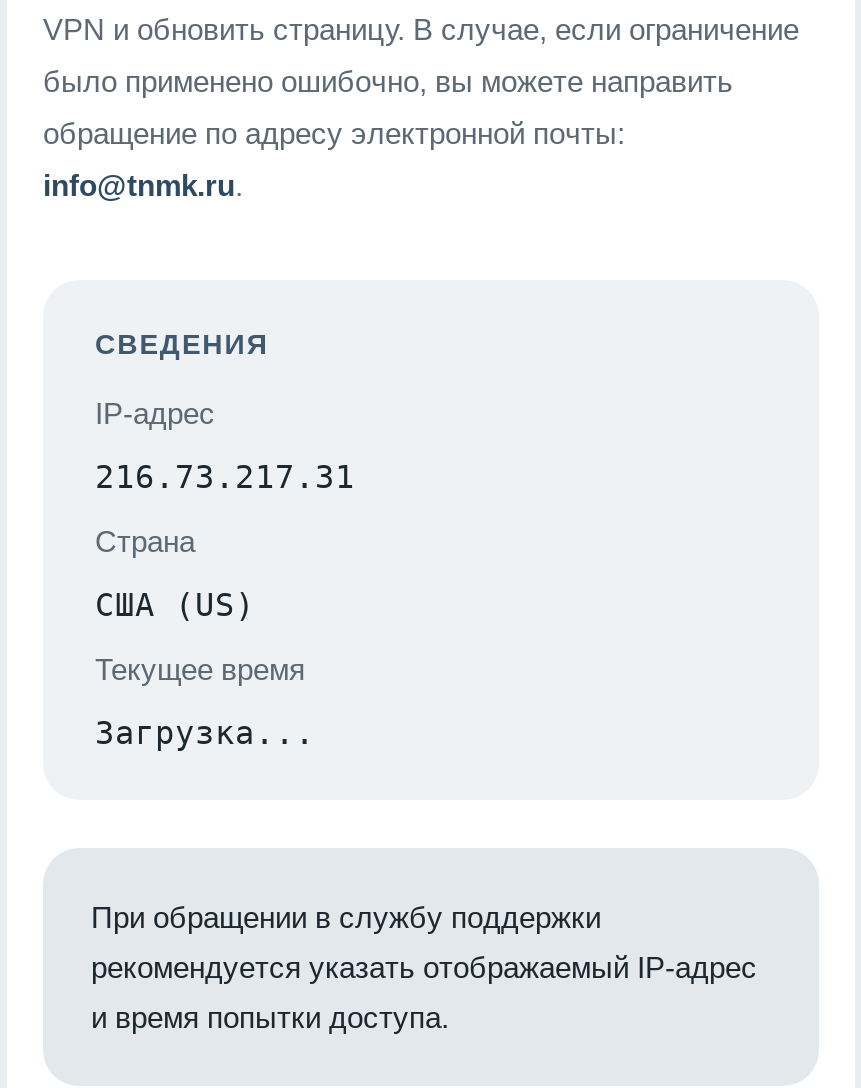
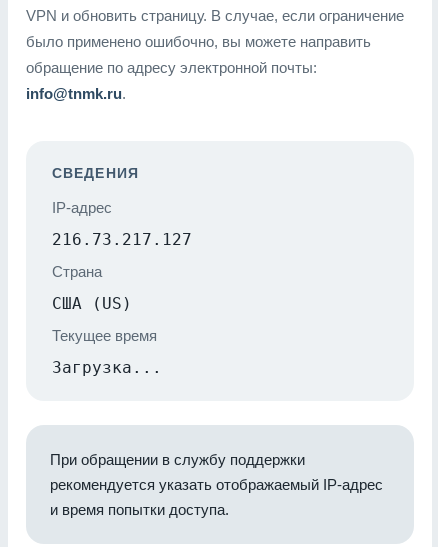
[95,457,355,495] 216.73.217.31 -> [52,229,192,248] 216.73.217.127

